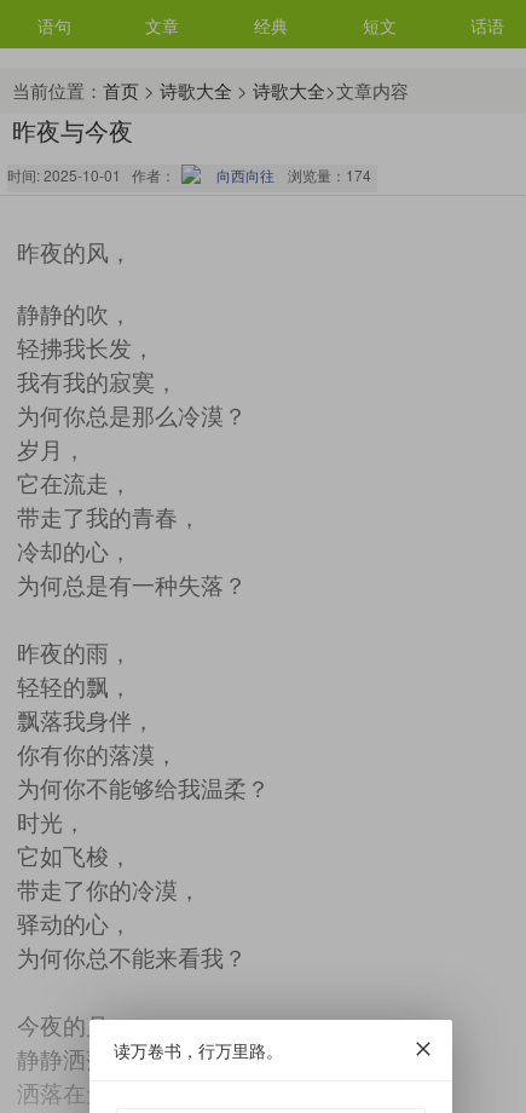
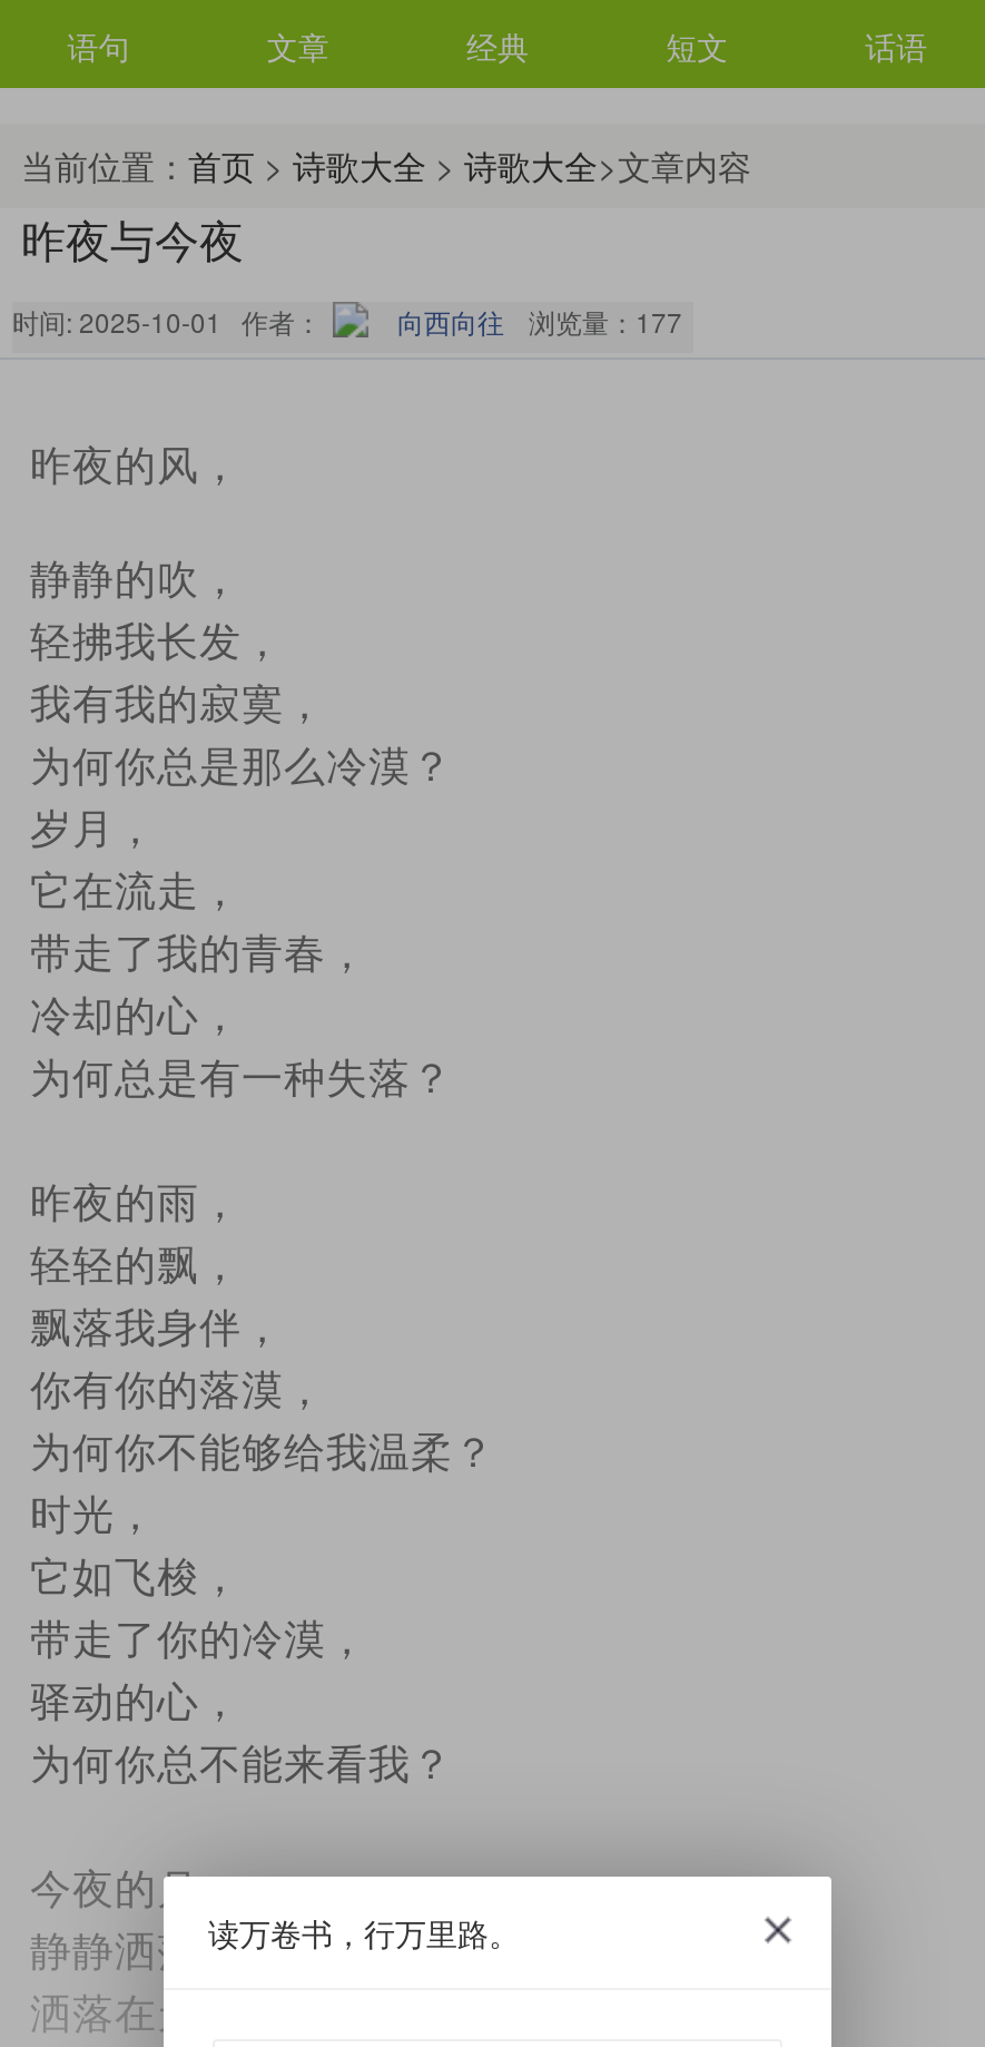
[216,165,371,185] 向西向往 浏览量：174 -> [397,302,682,340] 向西向往 浏览量：177

